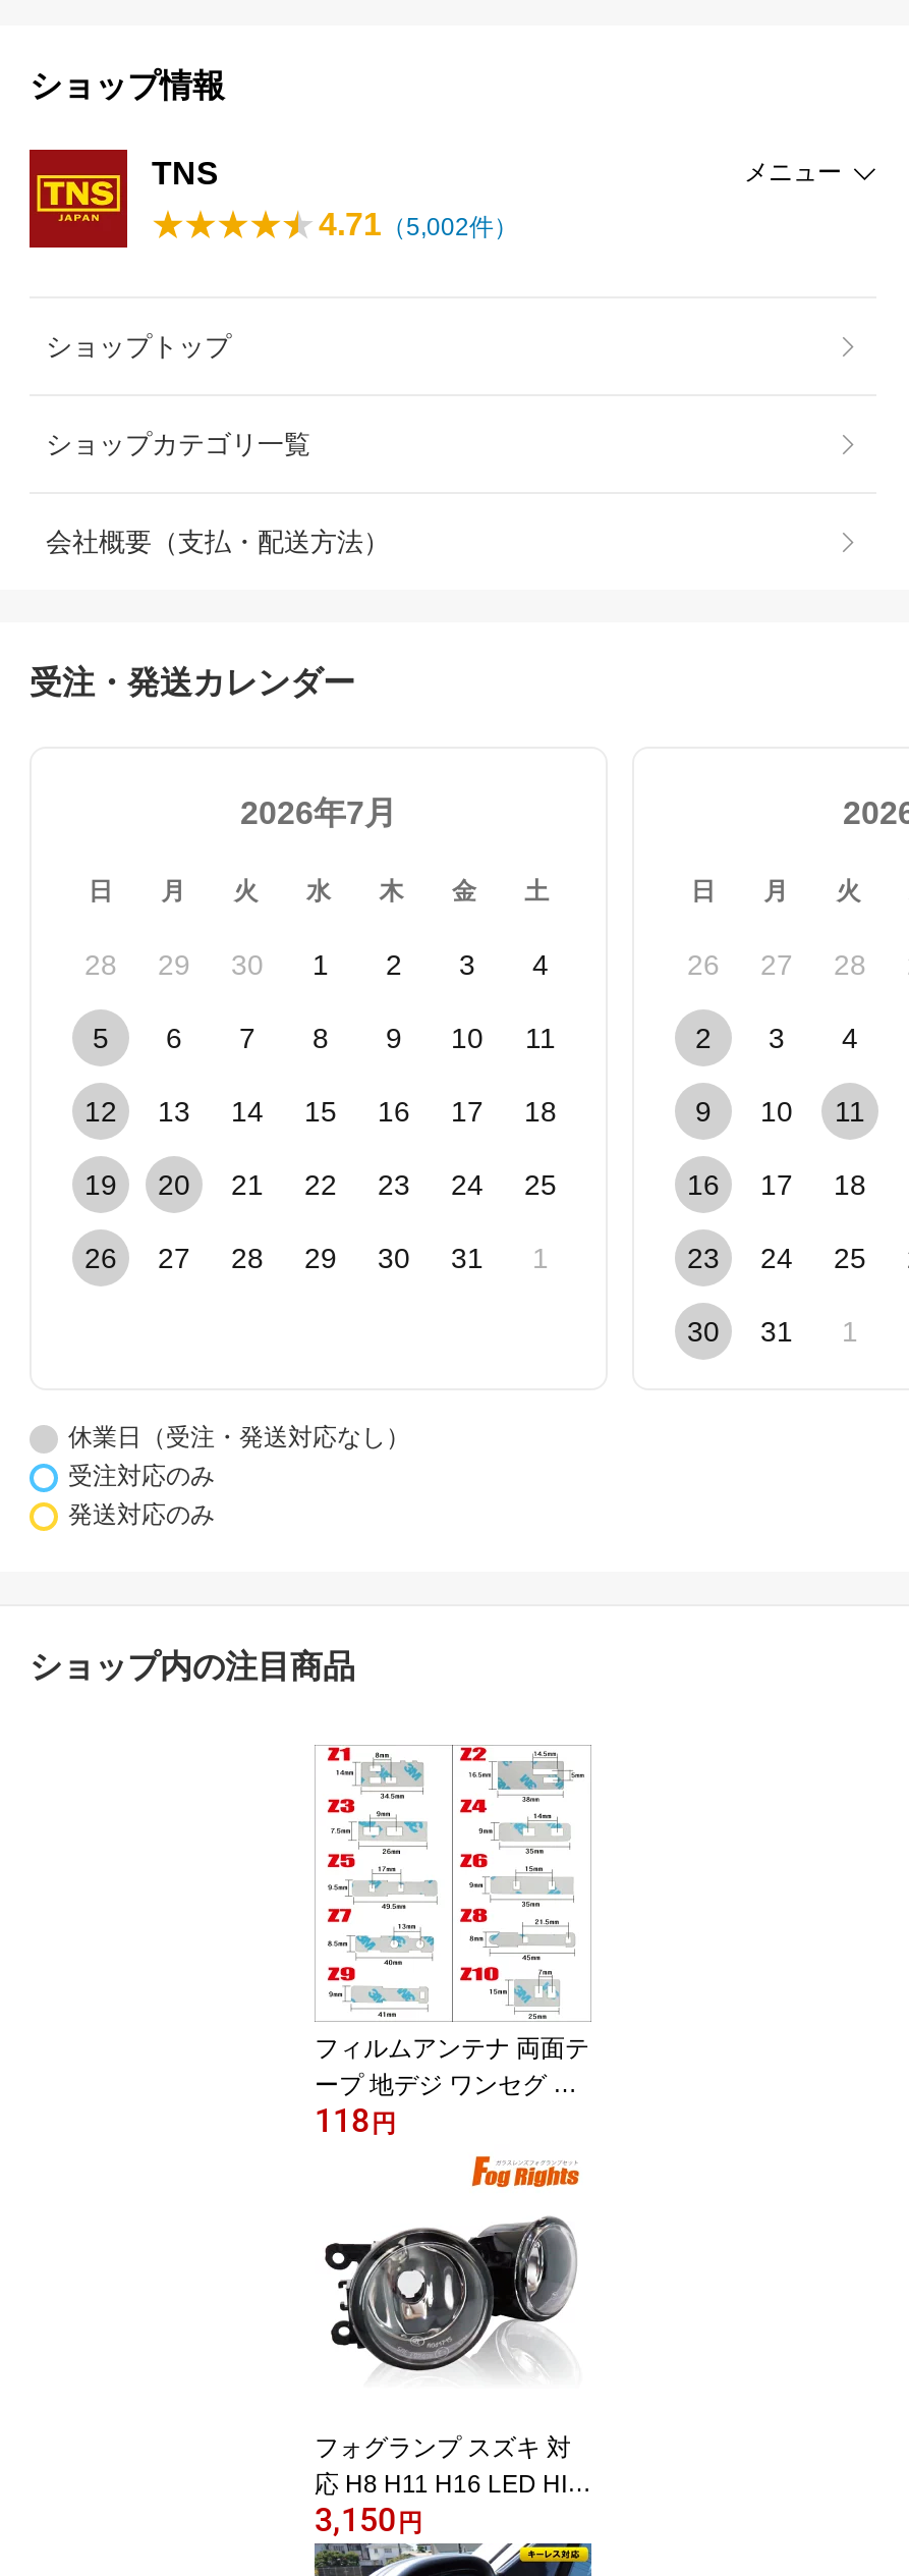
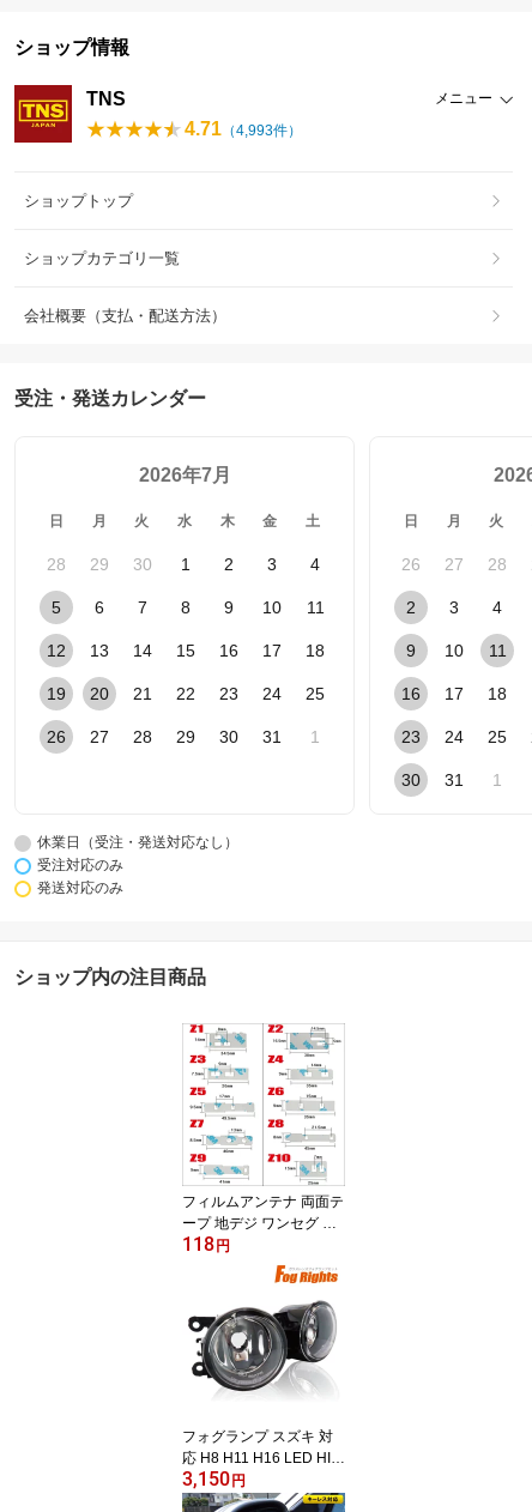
[319,207,518,241] 4.71（5,002件） -> [185,119,302,139] 4.71（4,993件）

